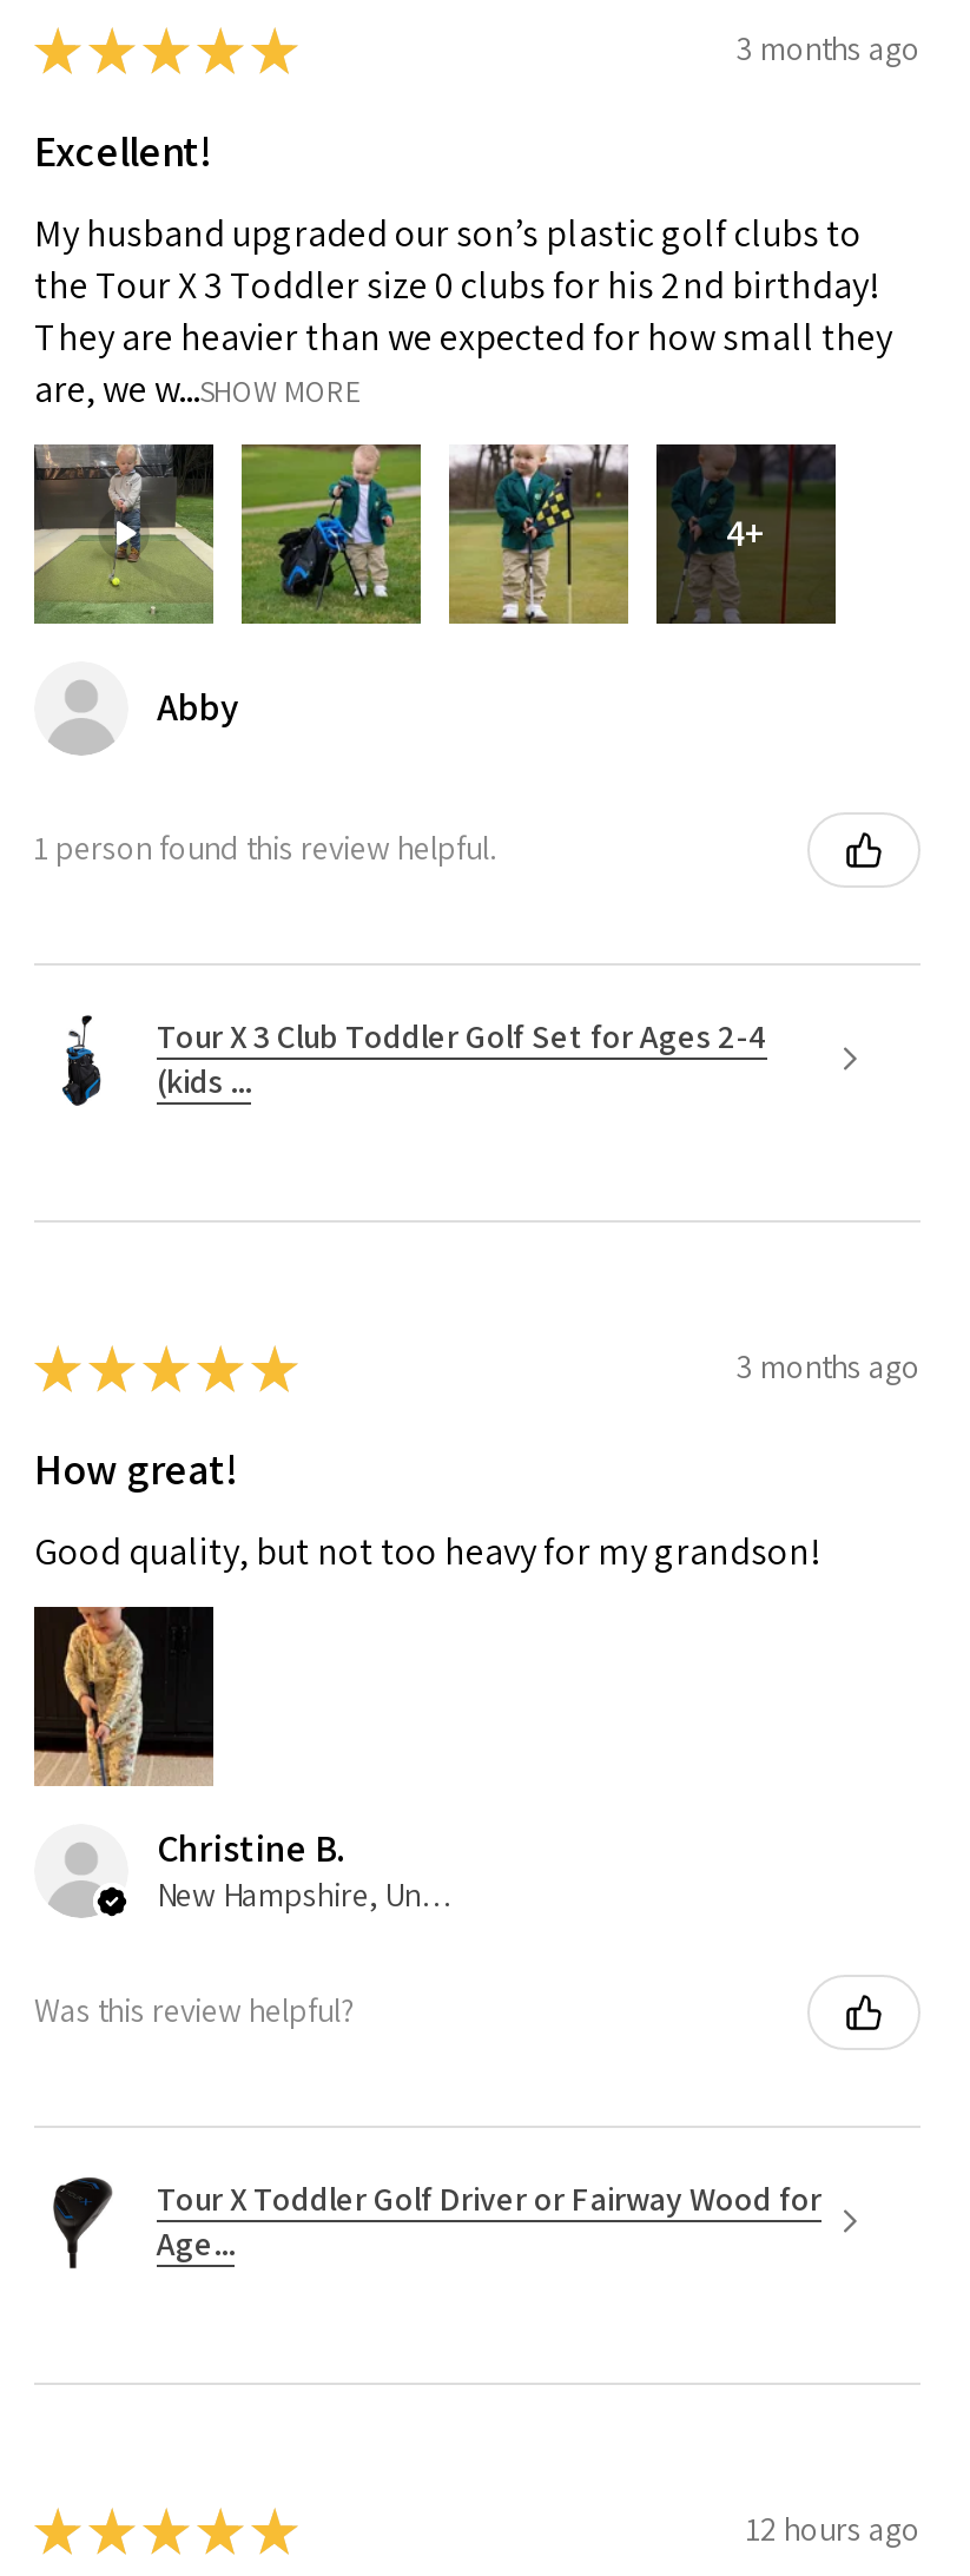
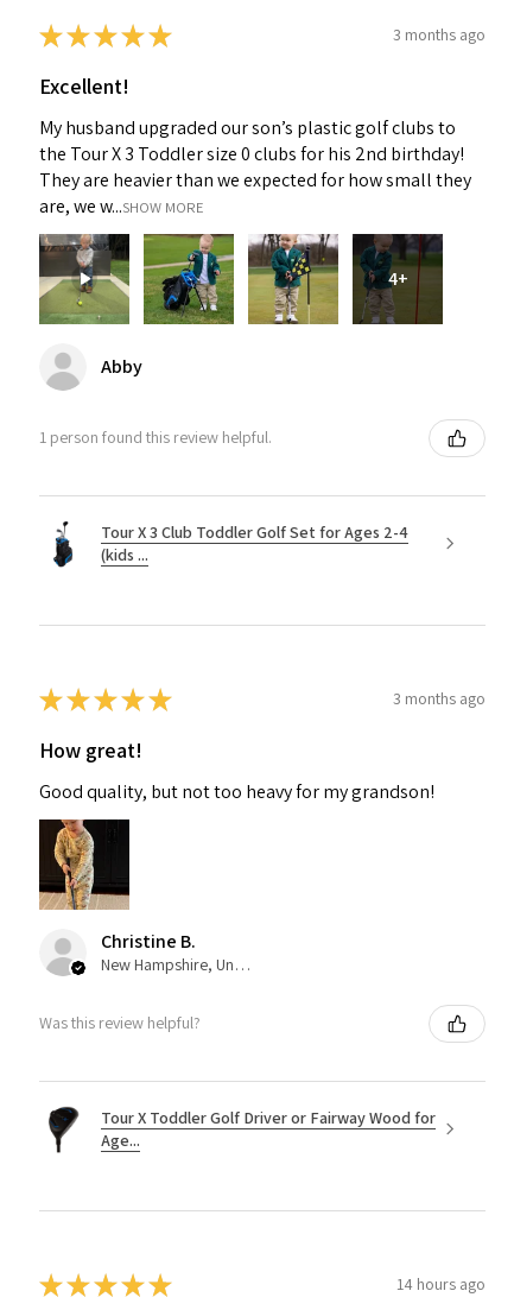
[746,2508,920,2551] 12 hours ago -> [396,1273,486,1295] 14 hours ago

